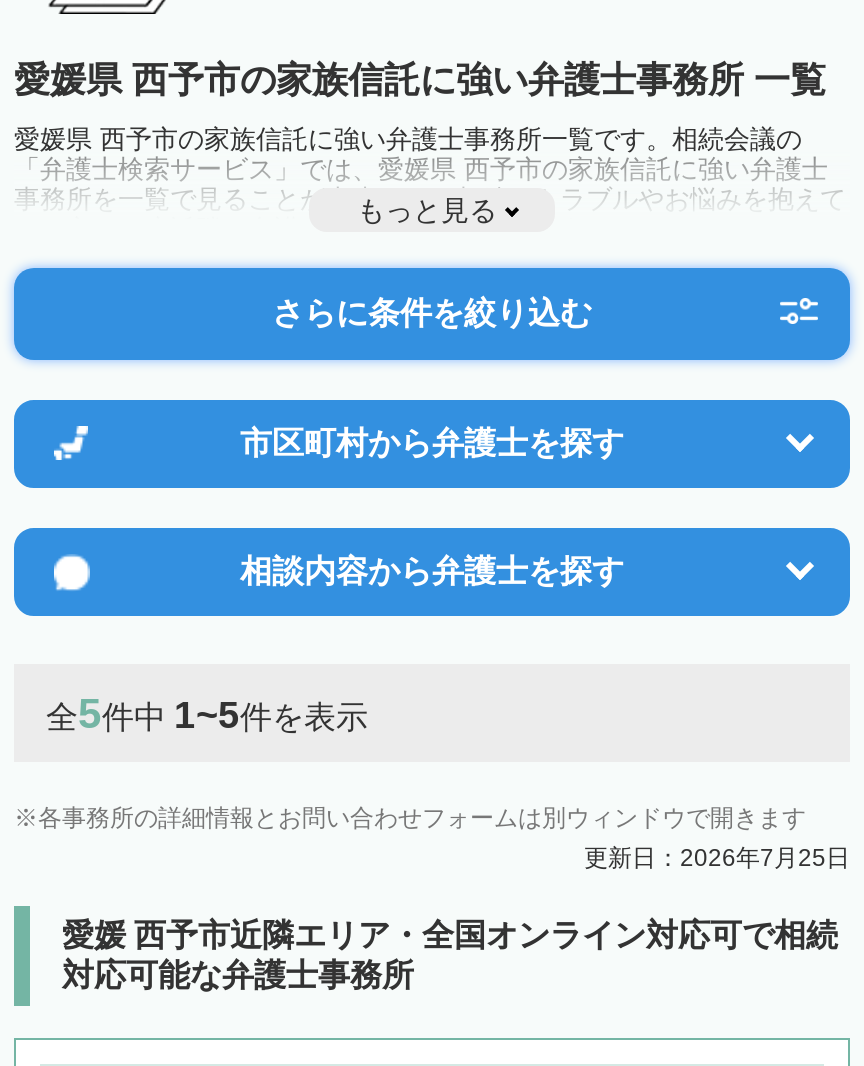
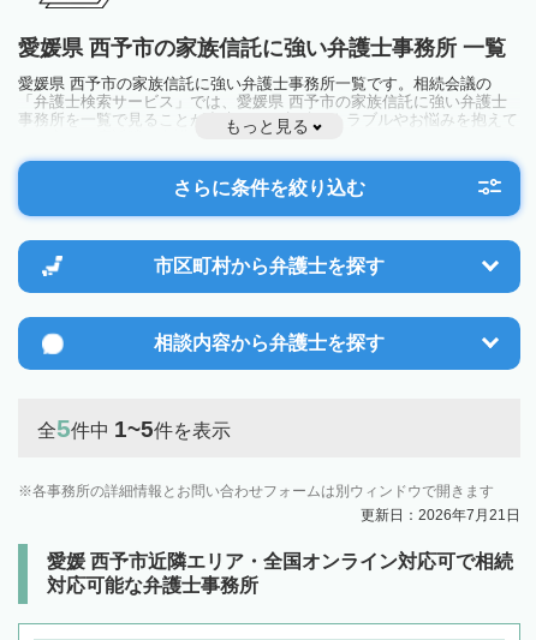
[584,844,850,872] 更新日：2026年7月25日 -> [361,507,520,524] 更新日：2026年7月21日

